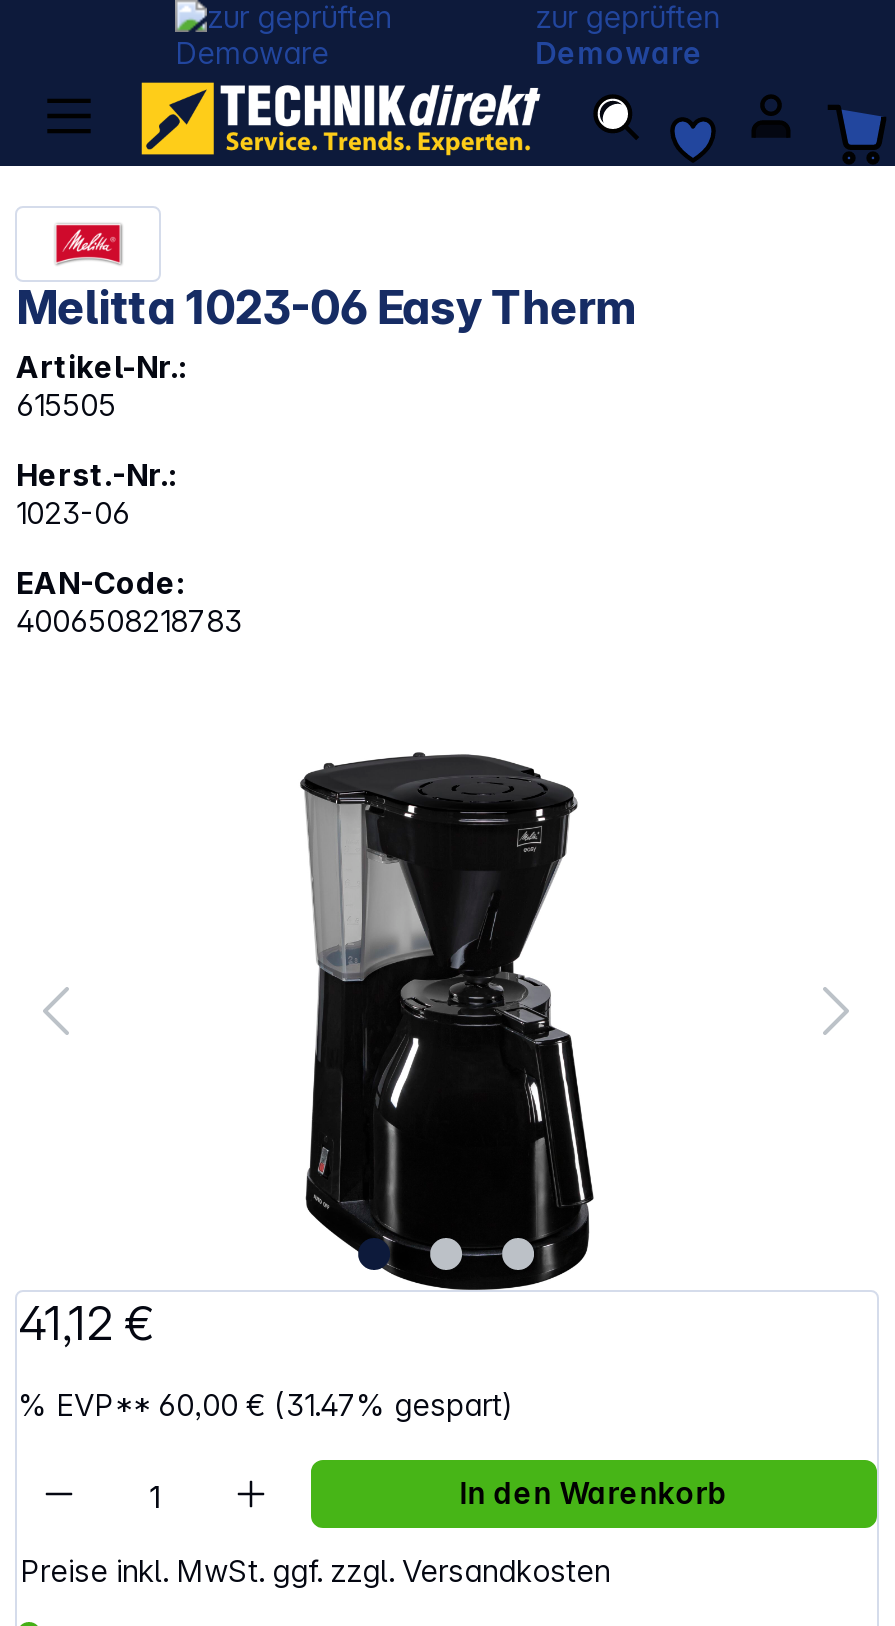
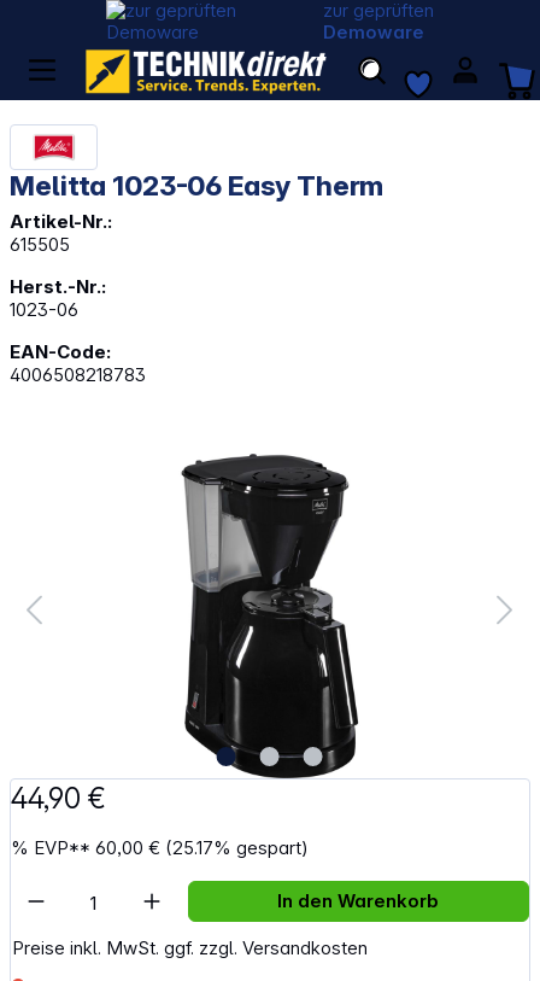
[18,1294,154,1352] 41,12 € -> [11,781,107,816] 44,90 €
[18,1386,514,1424] % EVP** 60,00 € (31.47% gespart) -> [11,836,309,859] % EVP** 60,00 € (25.17% gespart)

